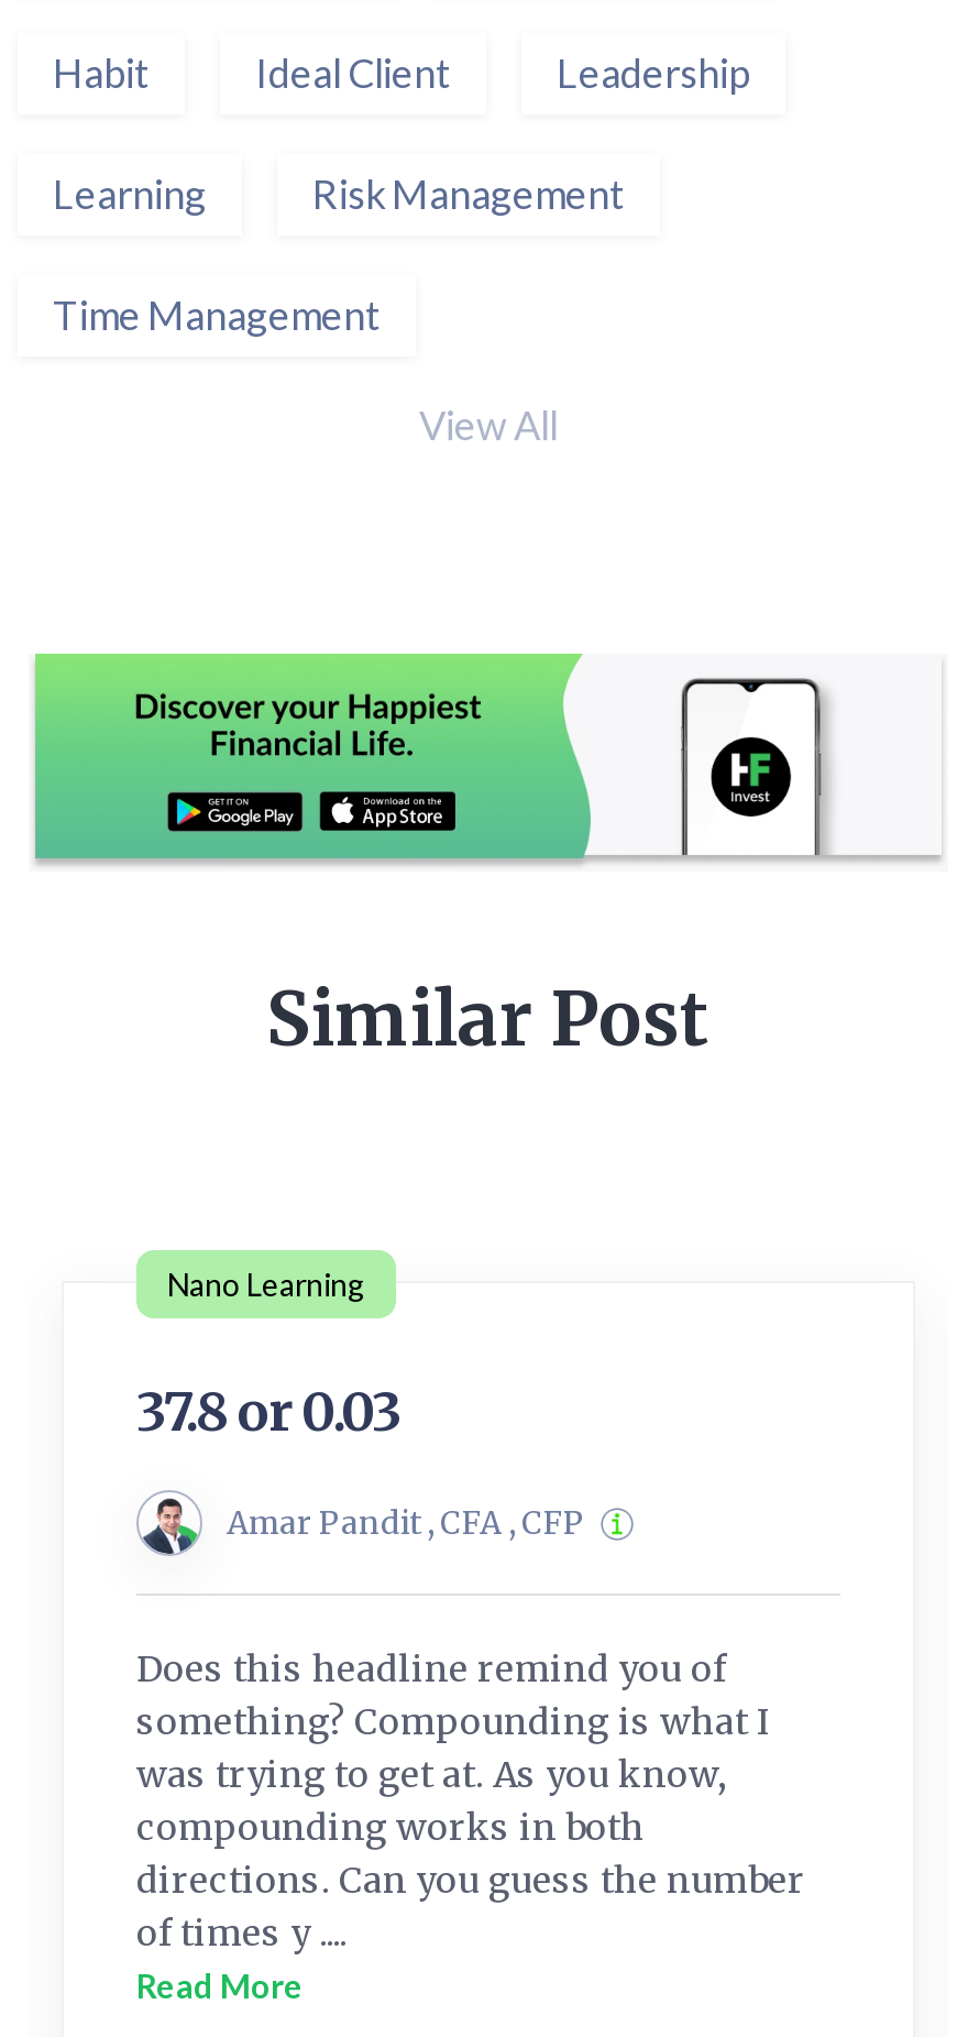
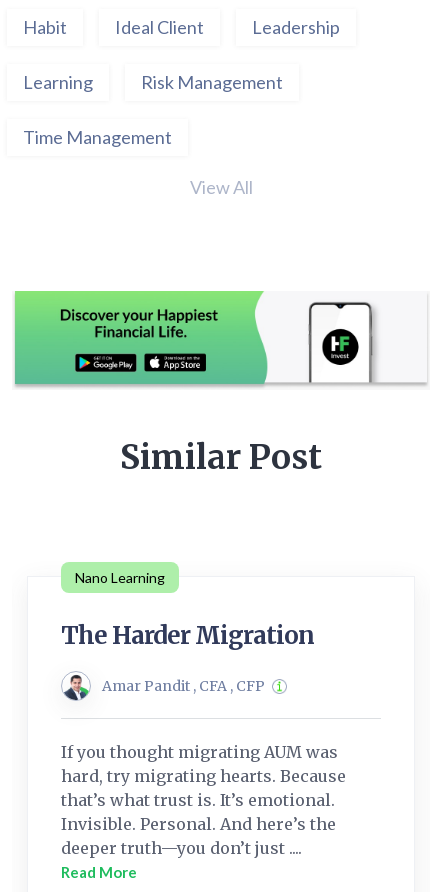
[136,1379,400,1447] 37.8 or 0.03 -> [61,620,314,651] The Harder Migration
[136,1647,805,1955] Does this headline remind you of | something? Compounding is what I | was trying to get at. As you know, | compounding works in both | directions. Can you guess the number | of times y .... -> [61,742,346,858] If you thought migrating AUM was | hard, try migrating hearts. Because | that’s what trust is. It’s emotional. | Invisible. Personal. And here’s the | deeper truth—you don’t just ....

